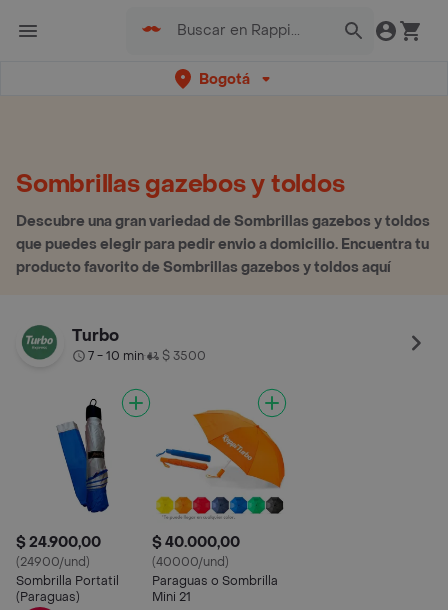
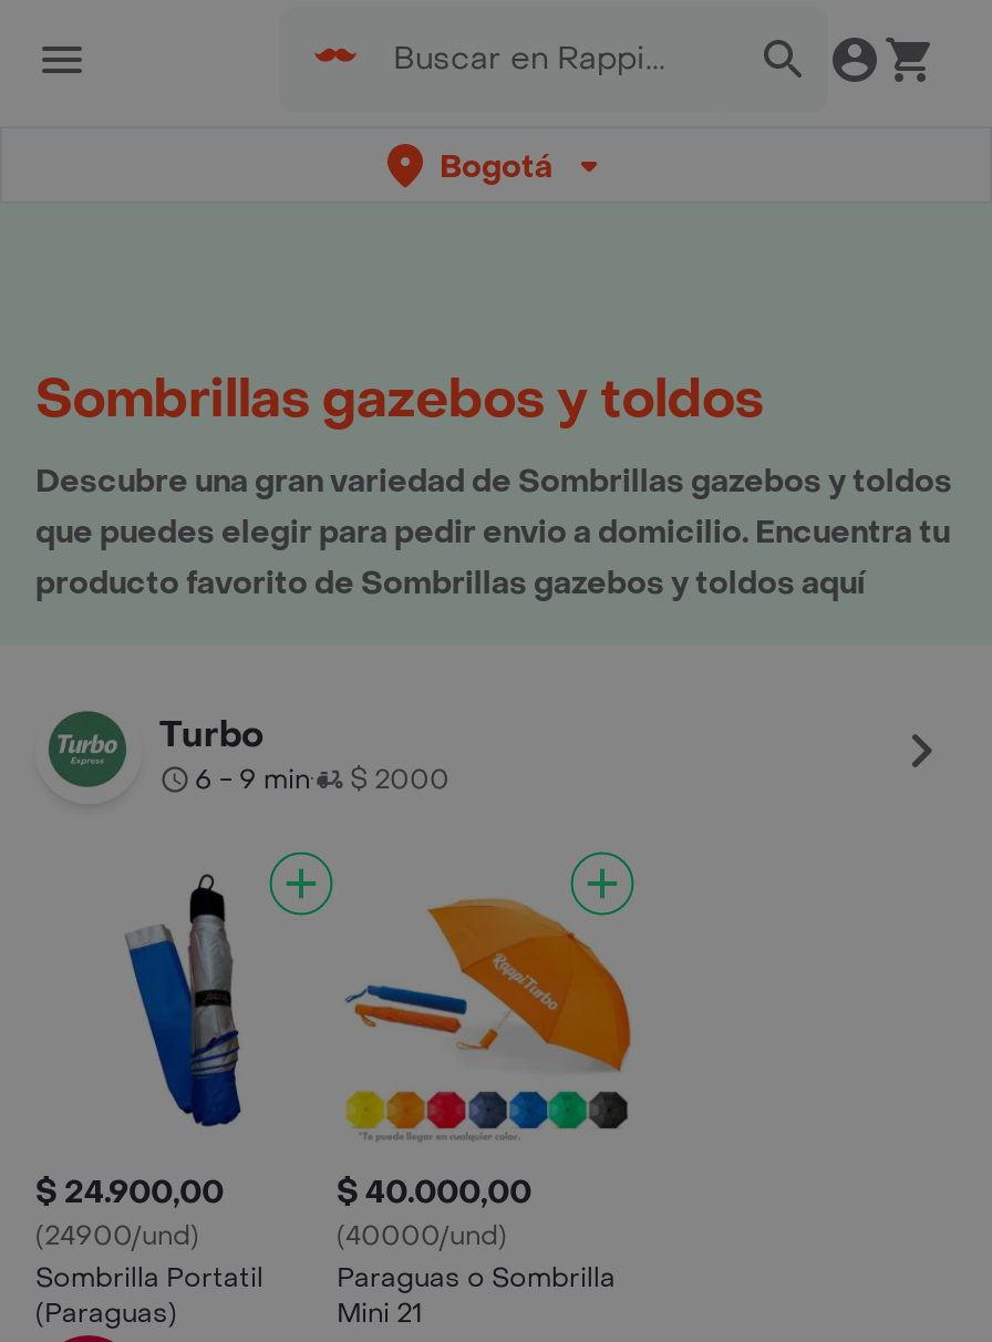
[88,348,144,364] 7 - 10 min -> [195,762,310,797] 6 - 9 min
[162,348,206,364] $ 3500 -> [350,762,449,797] $ 2000

